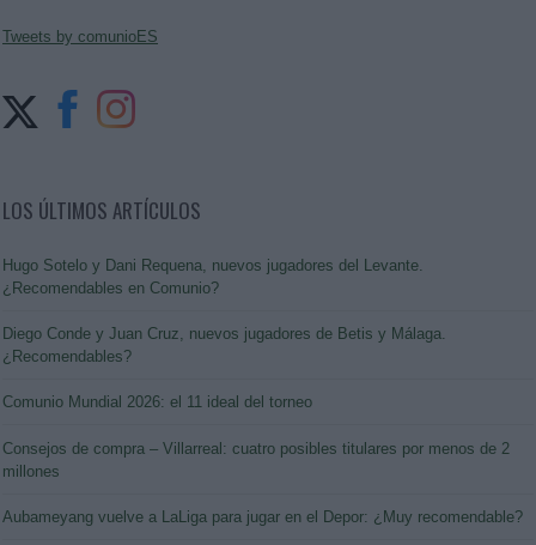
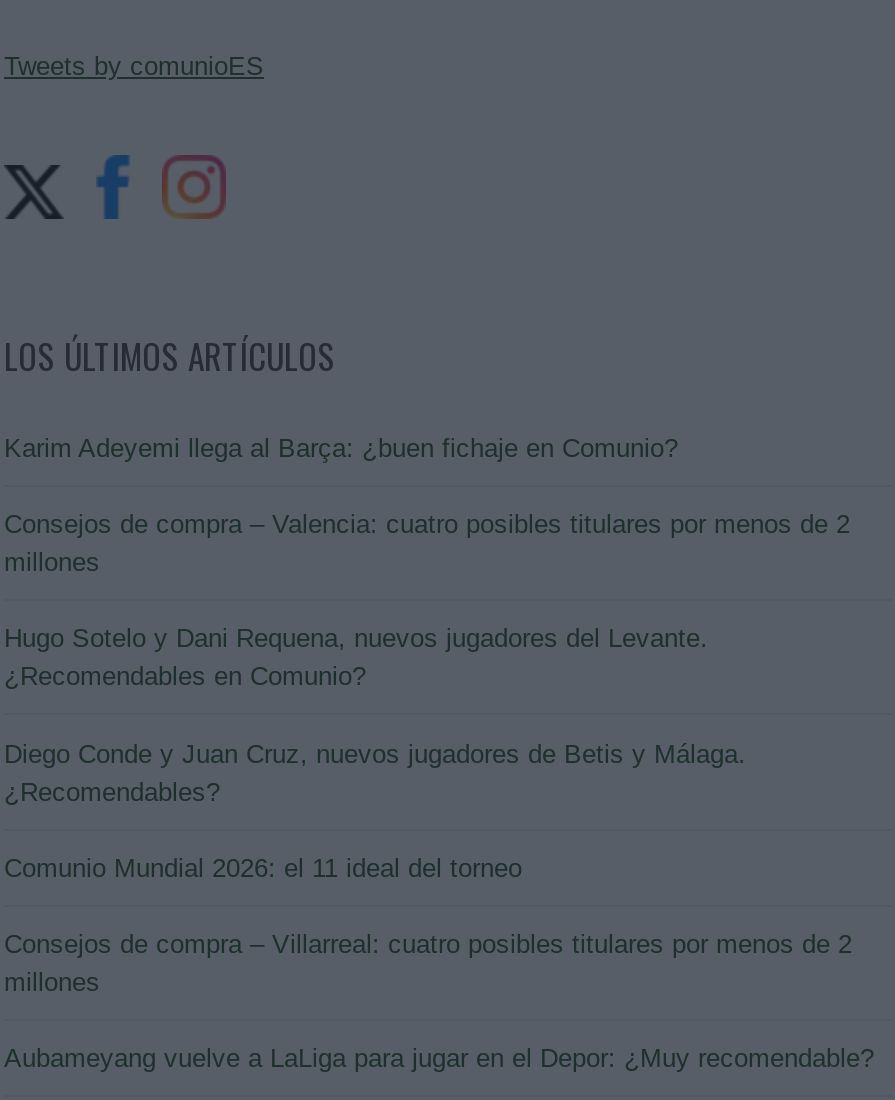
none -> [4,433,850,577] Karim Adeyemi llega al Barça: ¿buen fichaje en Comunio? | Consejos de compra – Valencia: cuatro posibles titulares por menos de 2 | millones

